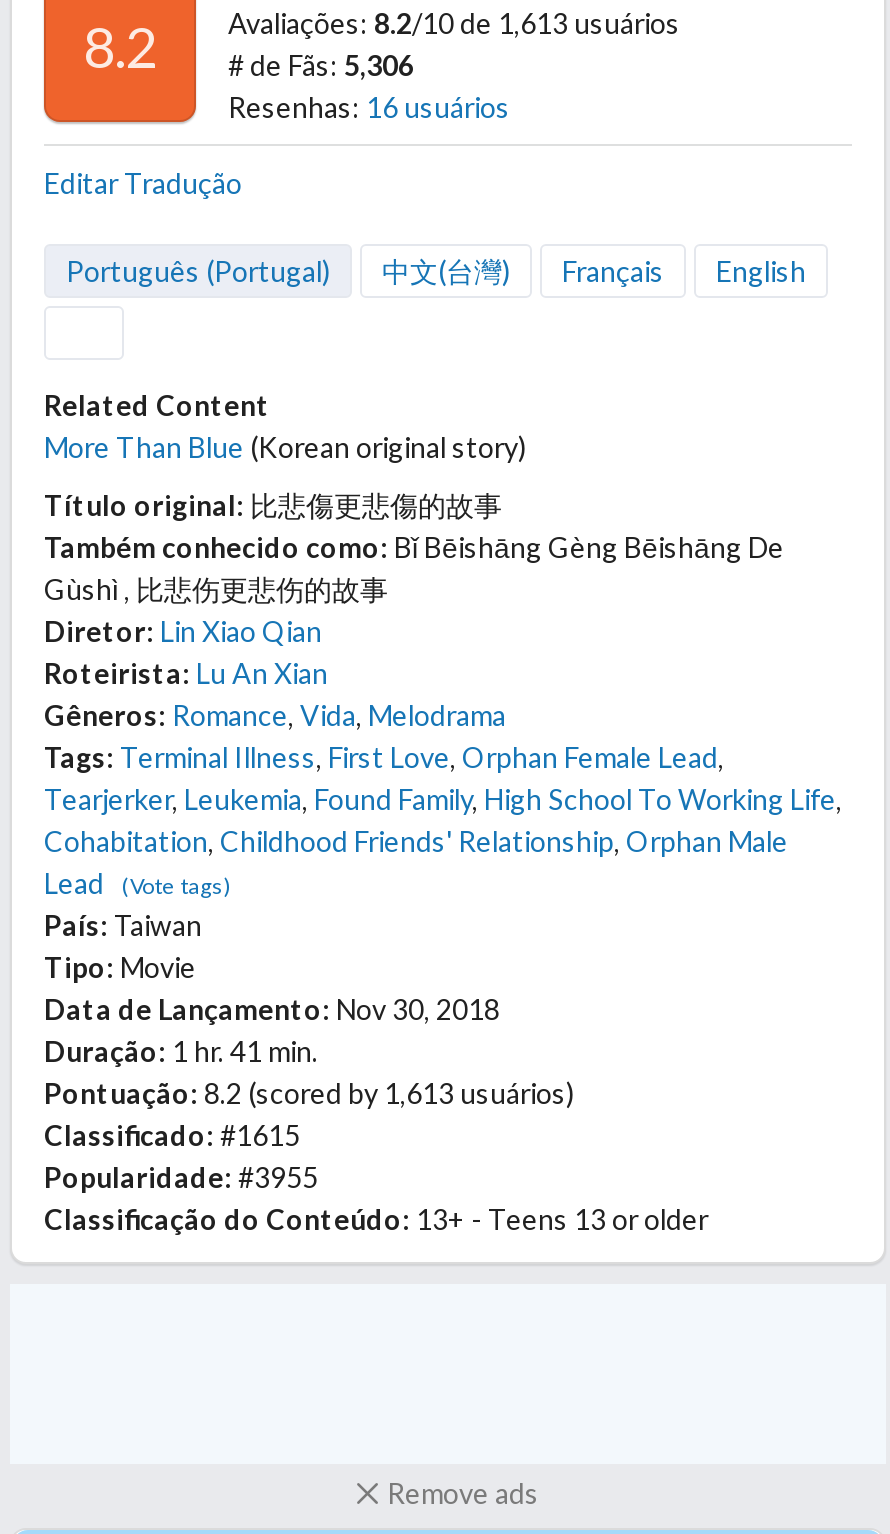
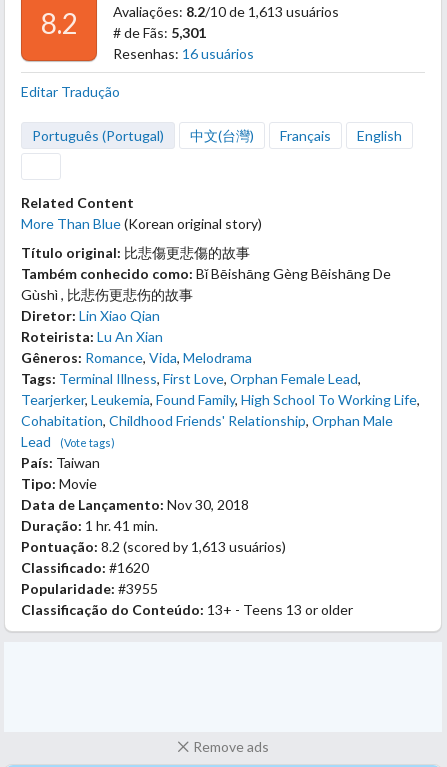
[228,47,414,81] # de Fãs: 5,306 -> [113,24,206,41] # de Fãs: 5,301
[44,1117,300,1151] Classificado: #1615 -> [21,559,149,576] Classificado: #1620

